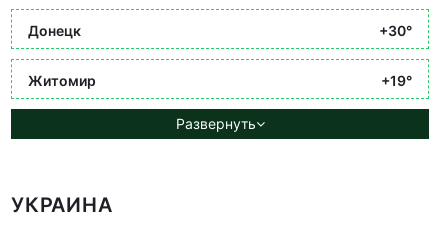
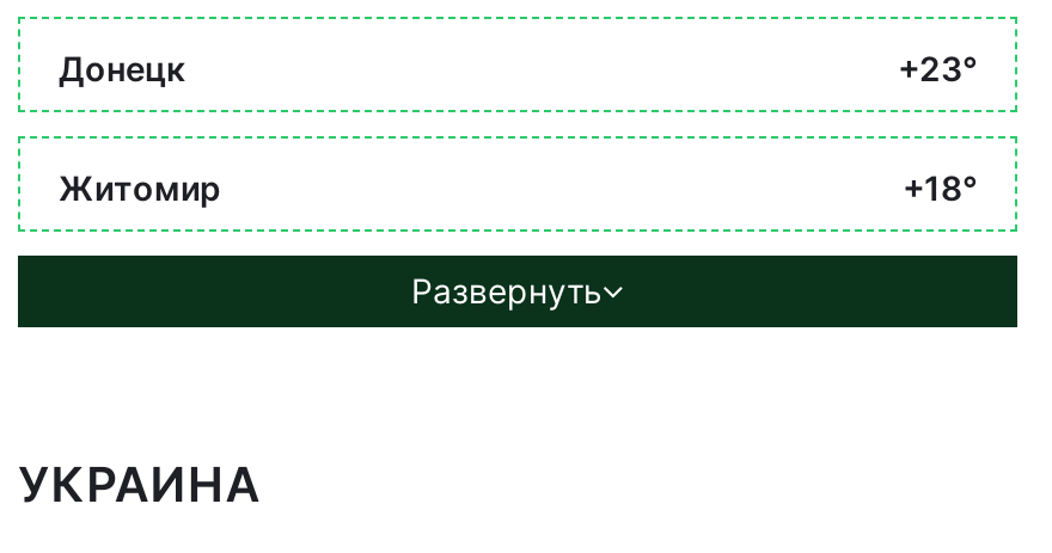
[379,21,412,38] +30° -> [898,47,977,87] +23°
[381,71,412,88] +19° -> [903,166,977,207] +18°

